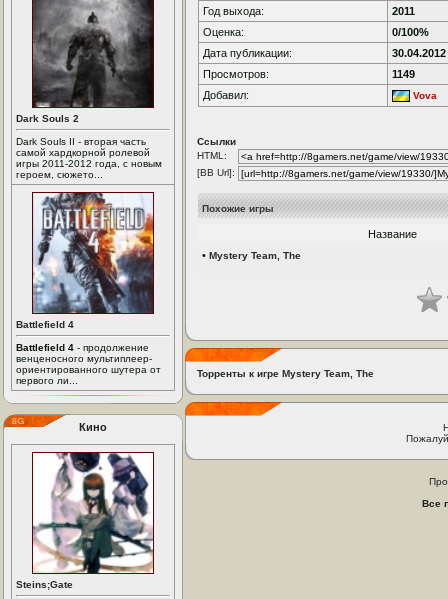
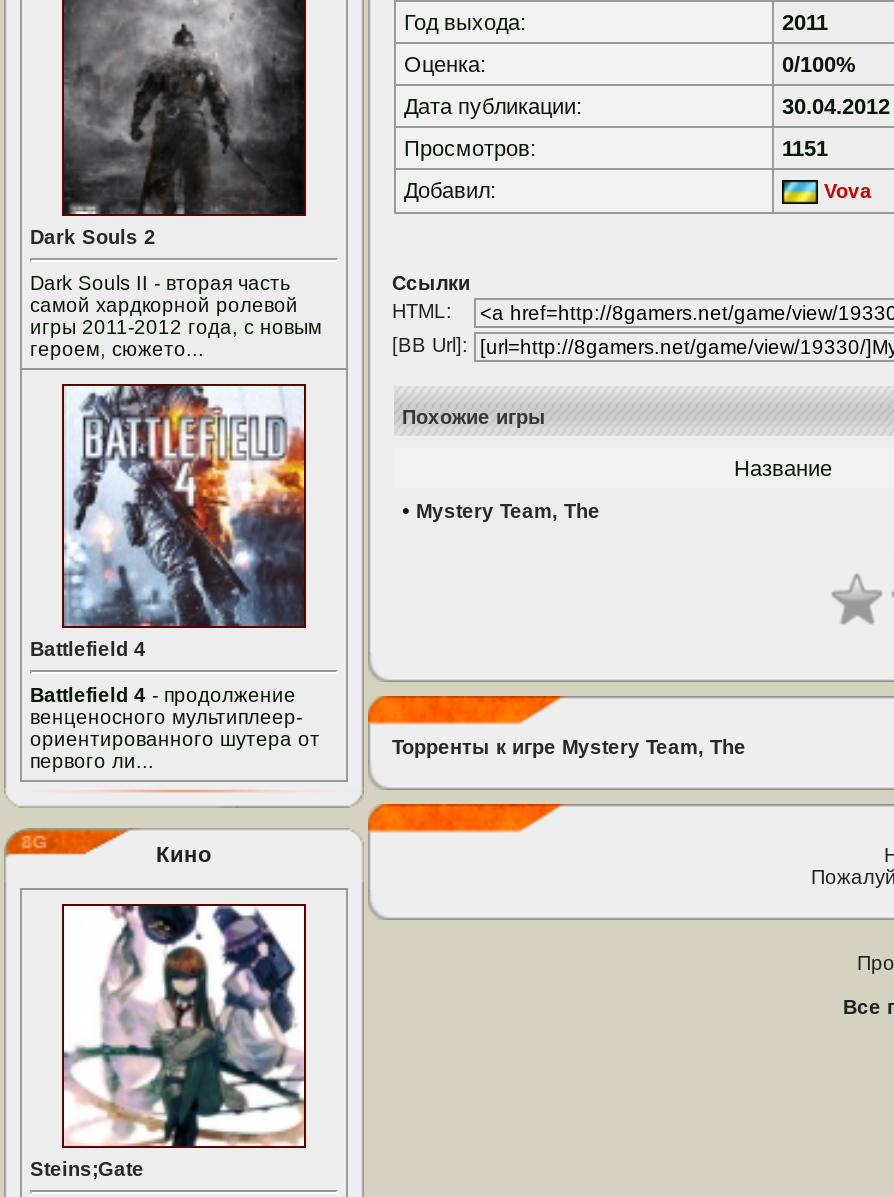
[392,68,415,80] 1149 -> [782,136,828,160] 1151

